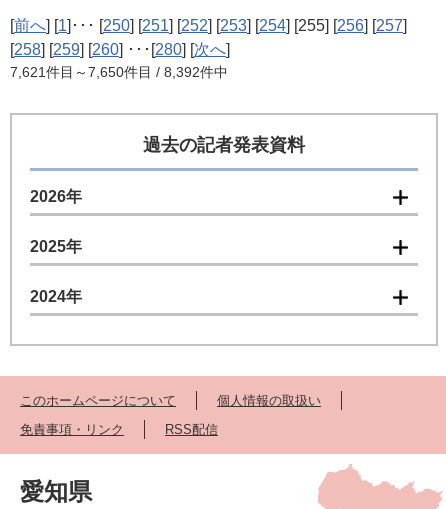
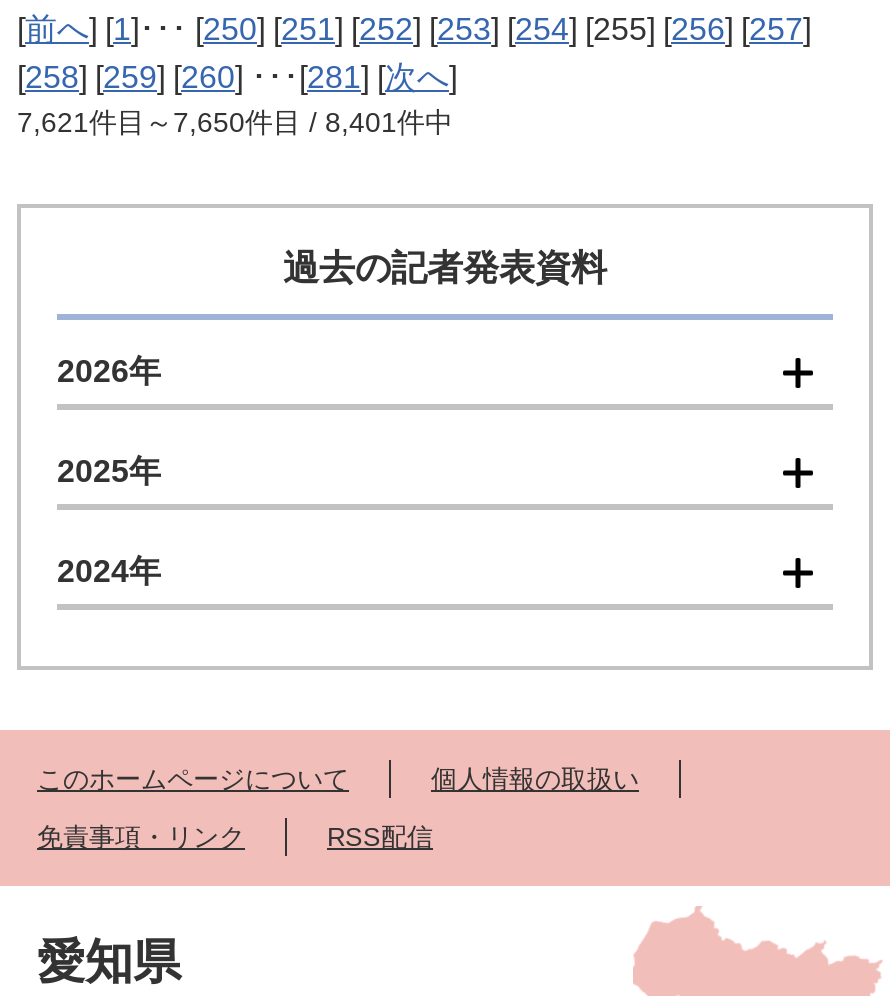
[10,41,230,58] [258] [259] [260]･･･[280] [次へ] -> [17,60,457,94] [258] [259] [260]･･･[281] [次へ]
[10,64,228,80] 7,621件目～7,650件目 / 8,392件中 -> [17,106,453,138] 7,621件目～7,650件目 / 8,401件中

